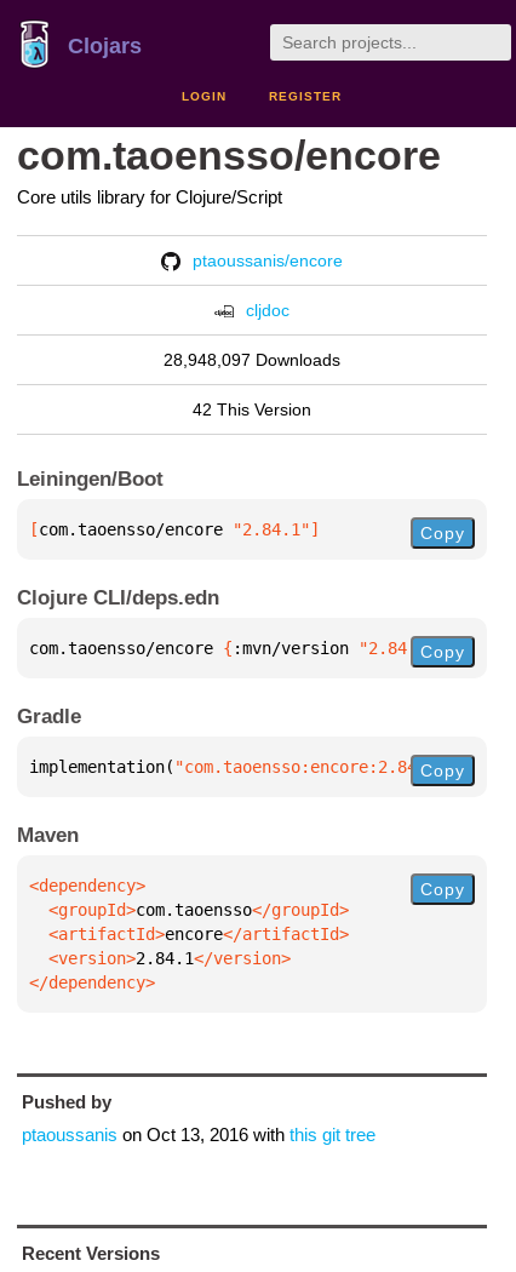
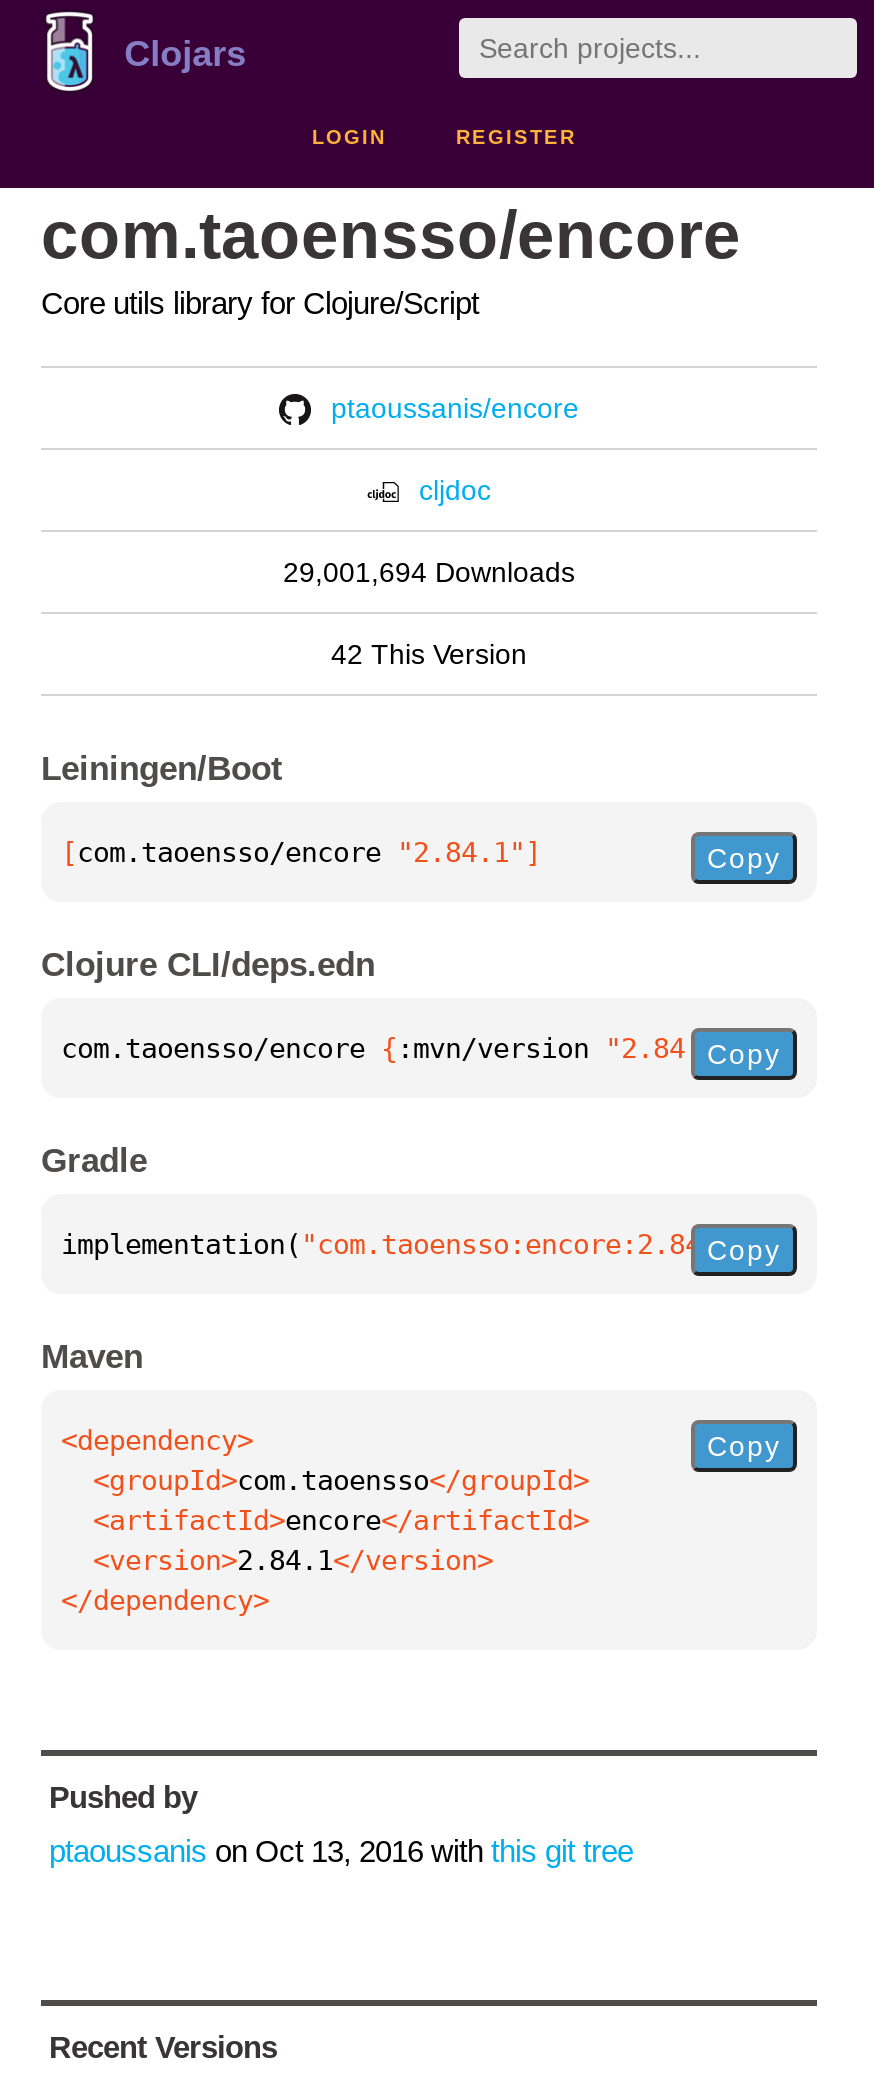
[164,350,340,369] 28,948,097 Downloads -> [283,556,575,588] 29,001,694 Downloads

